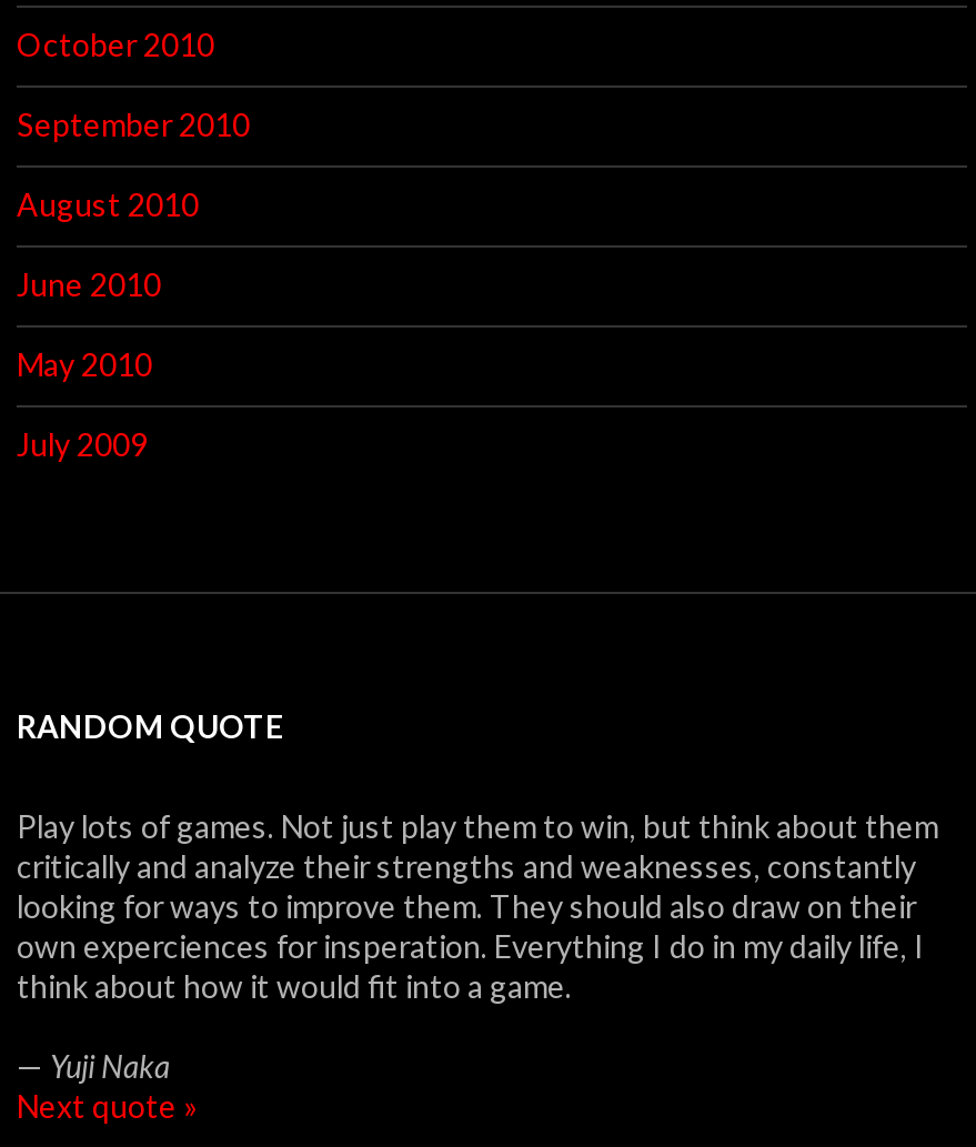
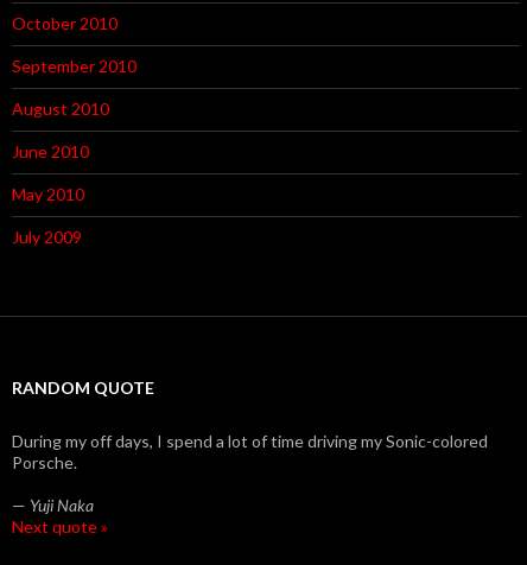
[17,806,938,1004] Play lots of games. Not just play them to win, but think about them | critically and analyze their strengths and weaknesses, constantly | looking for ways to improve them. They should also draw on their | own experciences for insperation. Everything I do in my daily life, I | think about how it would fit into a game. -> [12,430,488,472] During my off days, I spend a lot of time driving my Sonic-colored | Porsche.

